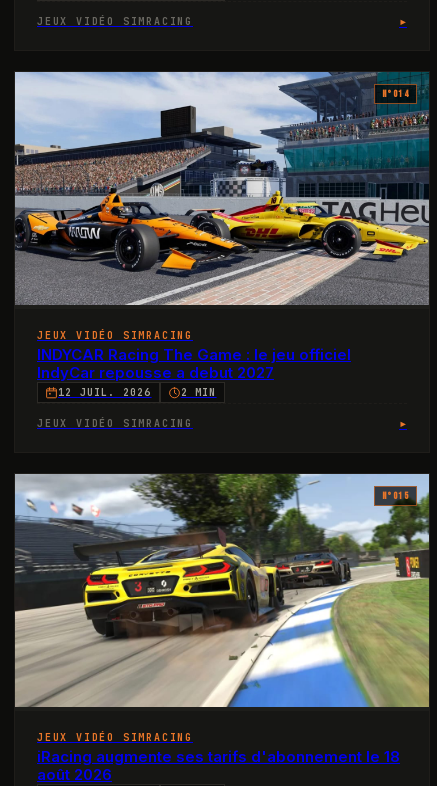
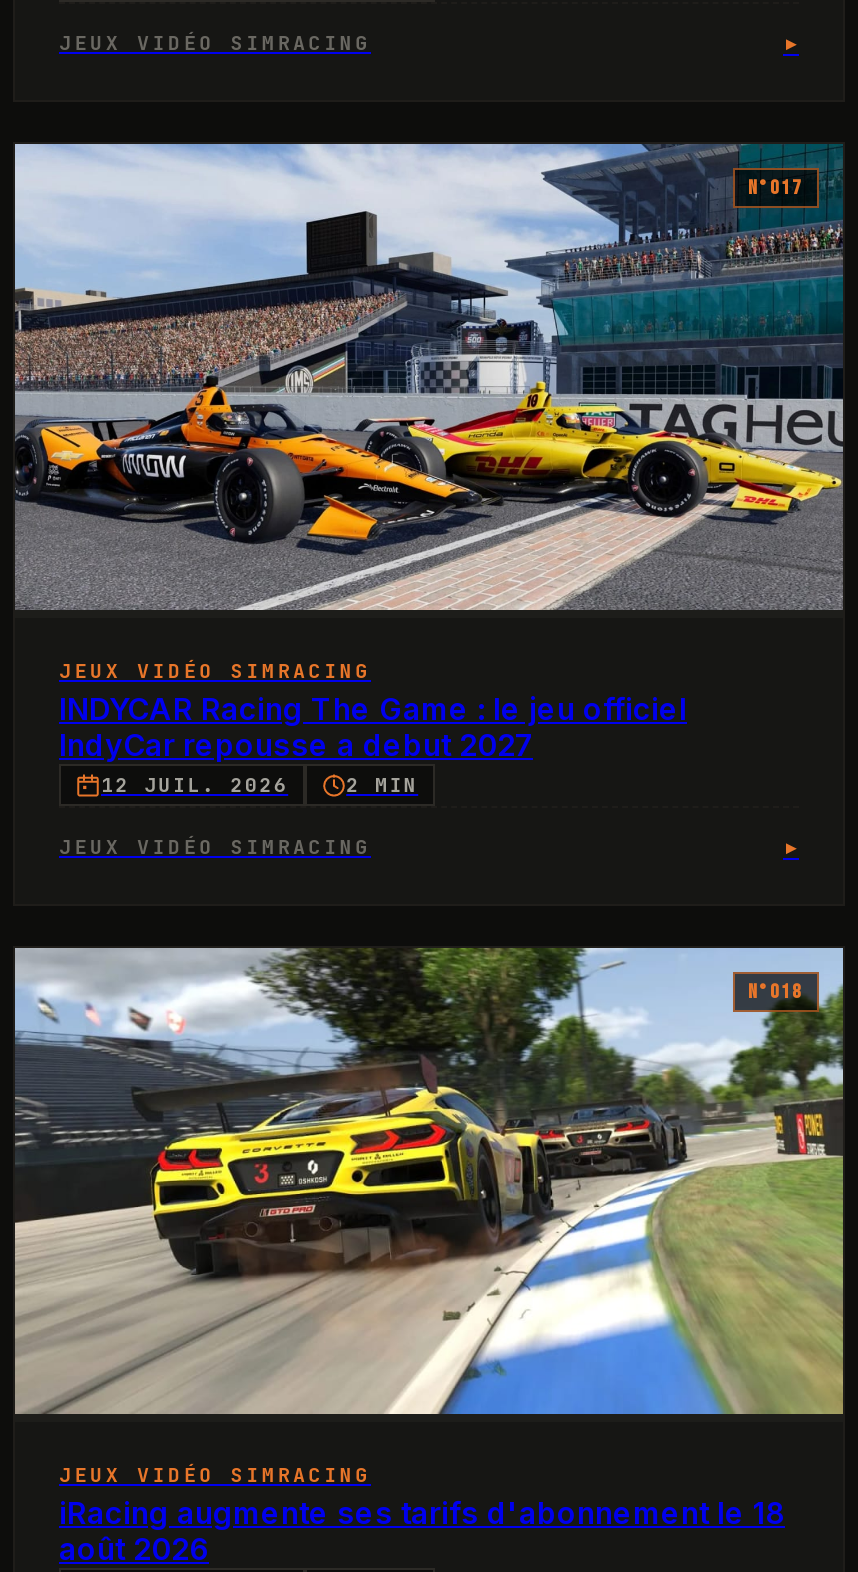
[381,88,409,100] N° 014 -> [748,176,803,200] N° 017
[381,490,409,502] N° 015 -> [748,980,803,1004] N° 018

